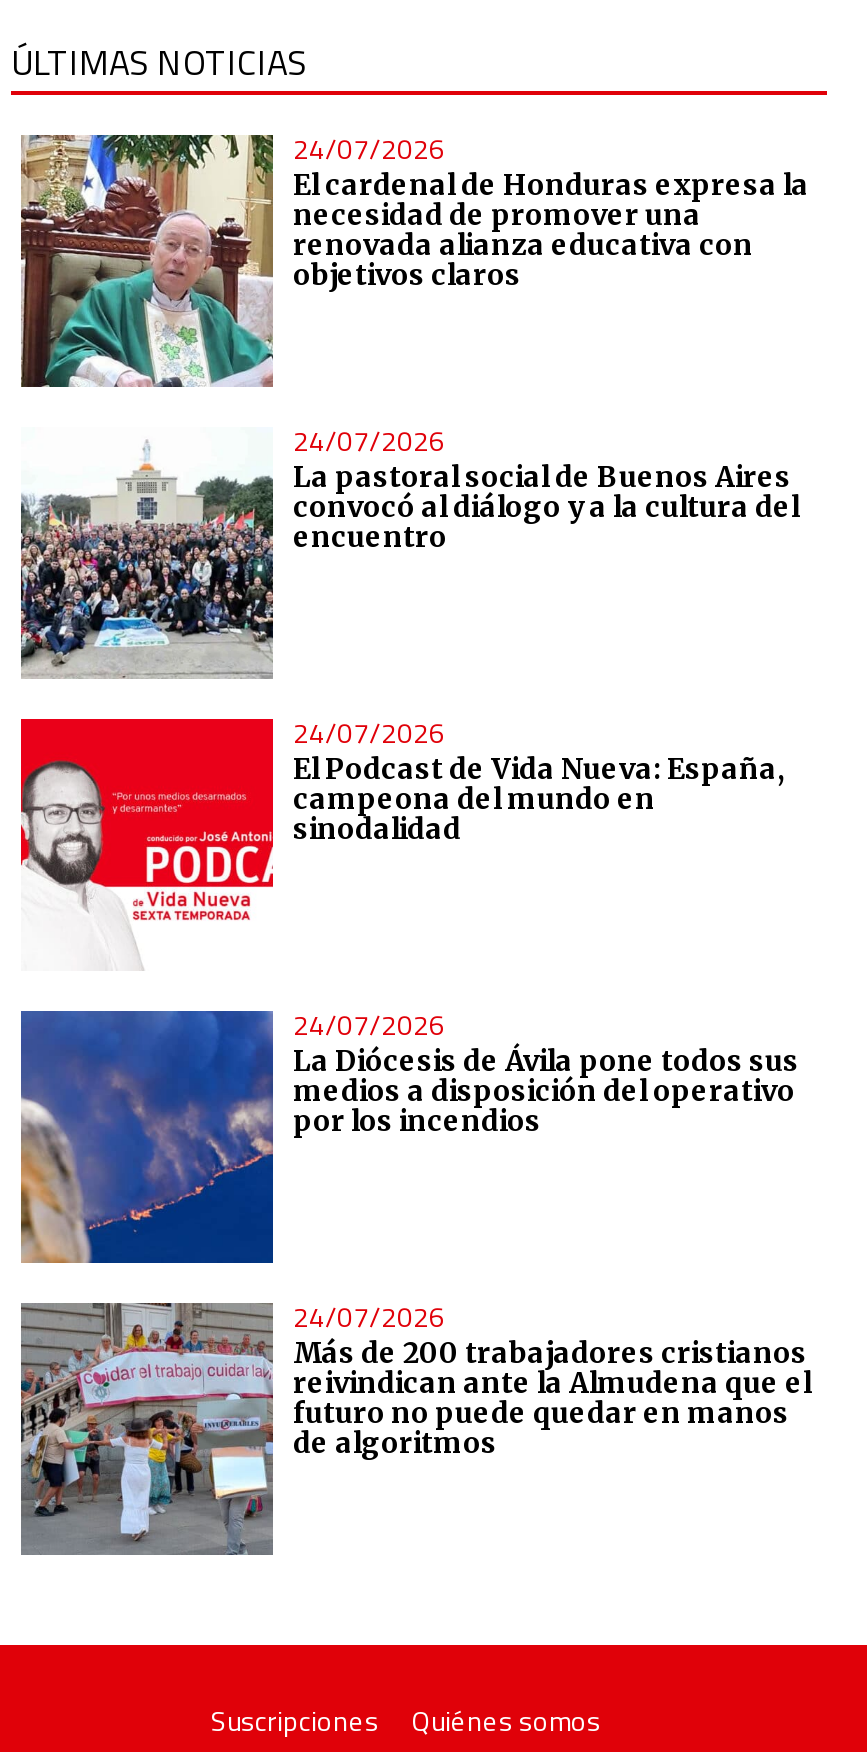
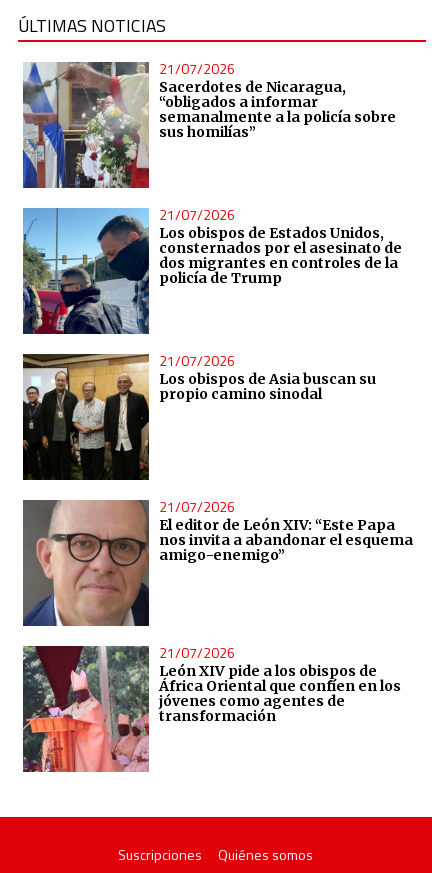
[19,126,809,387] [image] | 24/07/2026 | El cardenal de Honduras expresa la | necesidad de promover una | renovada alianza educativa con | objetivos claros -> [22,58,396,189] [image] | 21/07/2026 | Sacerdotes de Nicaragua, | “obligados a informar | semanalmente a la policía sobre | sus homilías”
[21,418,799,679] [image] | 24/07/2026 | La pastoral social de Buenos Aires | convocó al diálogo y a la cultura del | encuentro -> [22,204,402,335] [image] | 21/07/2026 | Los obispos de Estados Unidos, | consternados por el asesinato de | dos migrantes en controles de la | policía de Trump
[19,710,785,971] [image] | 24/07/2026 | El Podcast de Vida Nueva: España, | campeona del mundo en | sinodalidad -> [22,350,376,481] [image] | 21/07/2026 | Los obispos de Asia buscan su | propio camino sinodal
[19,1002,799,1265] [image] | 24/07/2026 | La Diócesis de Ávila pone todos sus | medios a disposición del operativo | por los incendios -> [23,496,413,627] [image] | 21/07/2026 | El editor de León XIV: “Este Papa | nos invita a abandonar el esquema | amigo-enemigo”
[19,1294,811,1557] [image] | 24/07/2026 | Más de 200 trabajadores cristianos | reivindican ante la Almudena que el | futuro no puede quedar en manos | de algoritmos -> [23,642,401,773] [image] | 21/07/2026 | León XIV pide a los obispos de | África Oriental que confíen en los | jóvenes como agentes de | transformación

